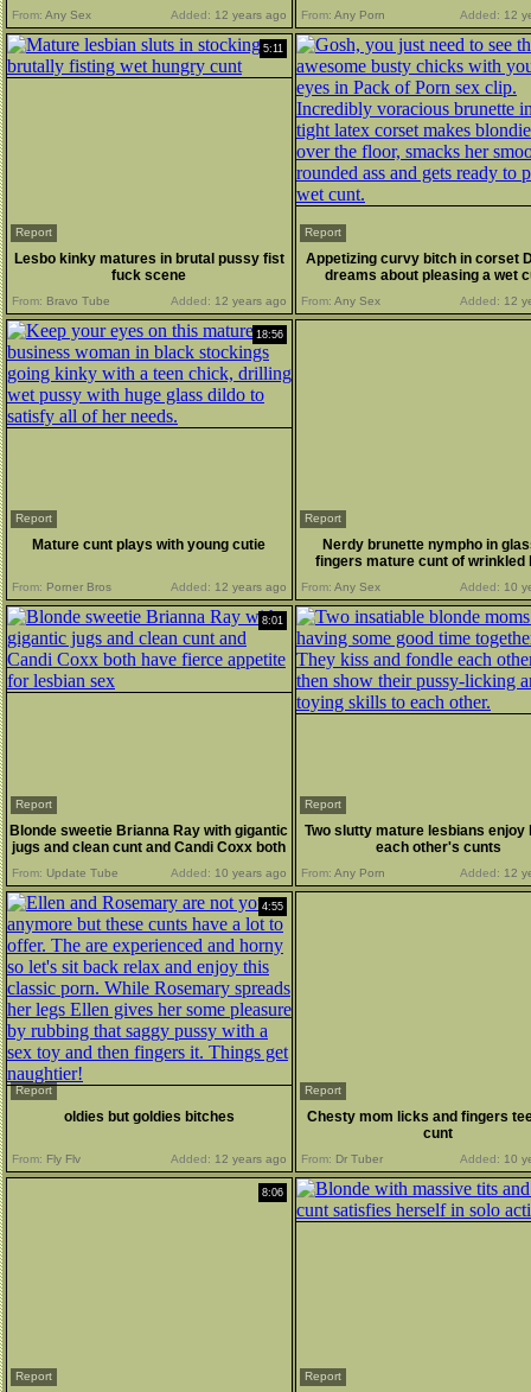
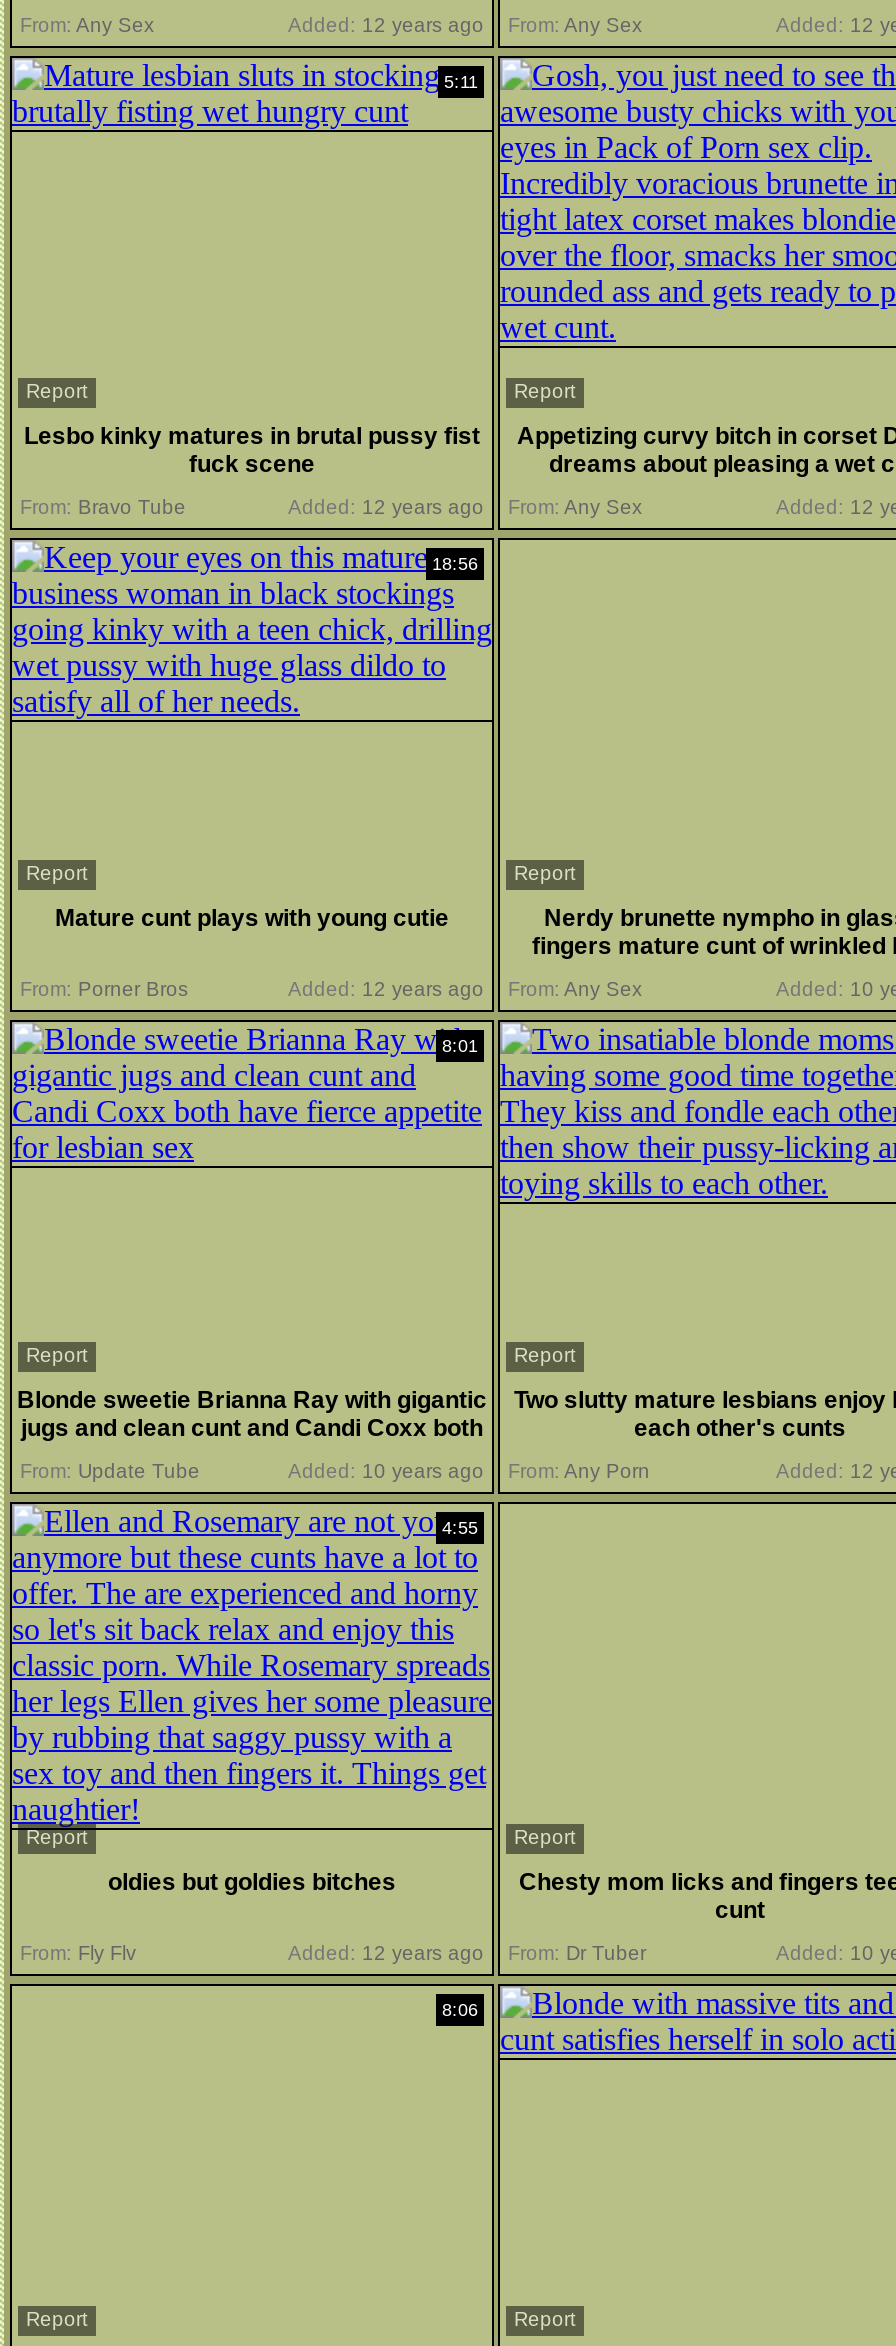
[301,8,385,21] From: Any Porn -> [508,14,642,36] From: Any Sex

